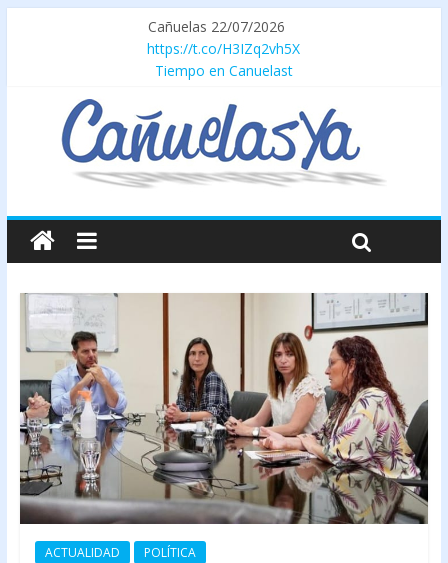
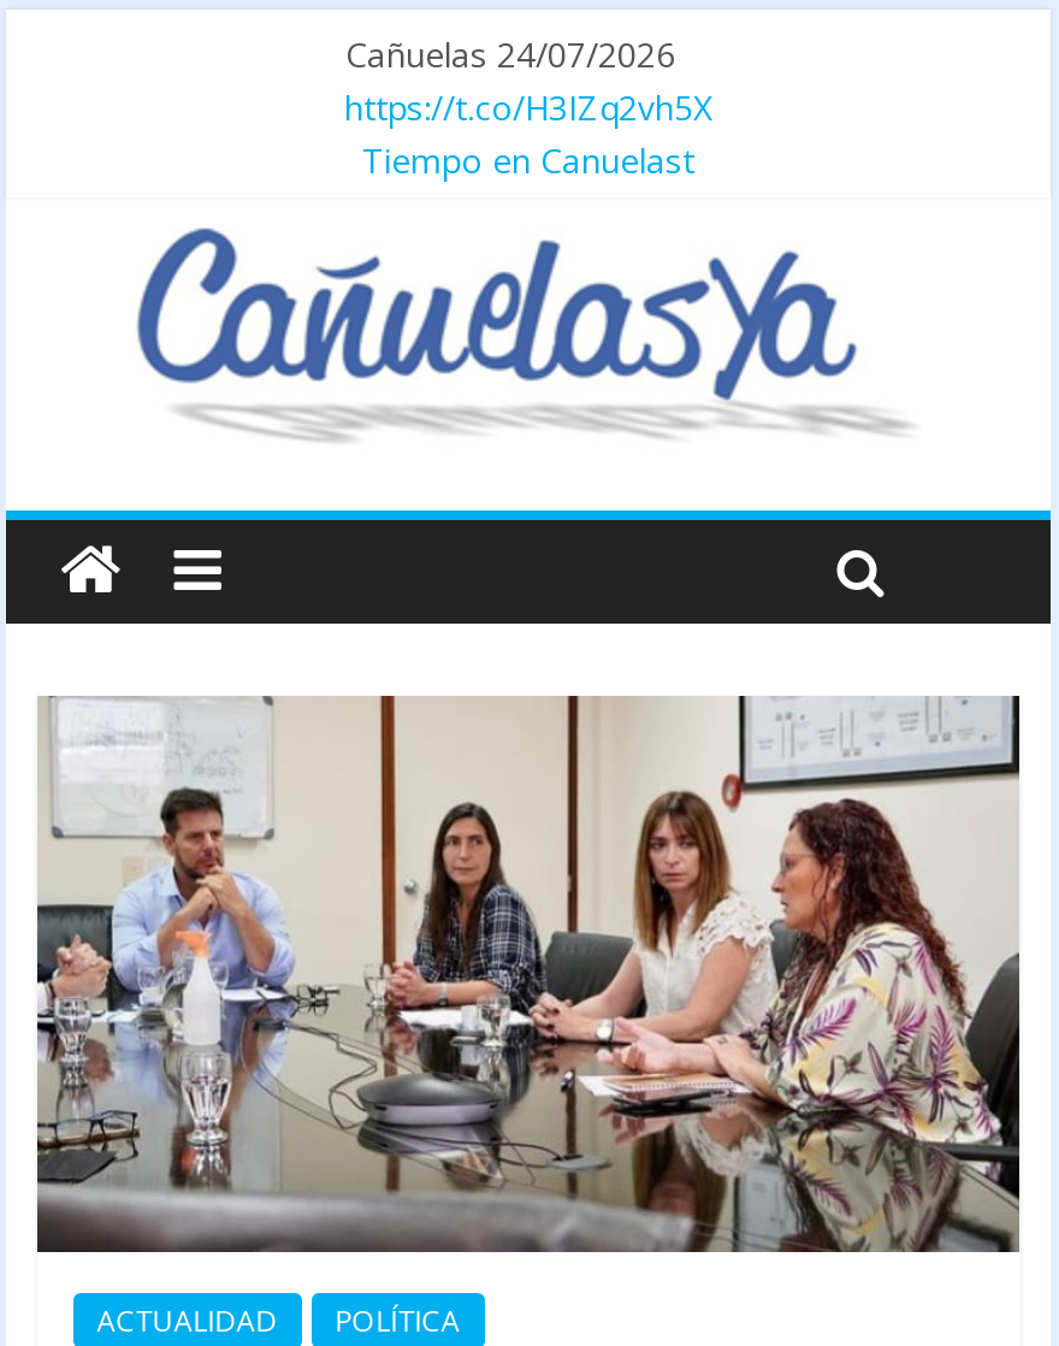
[148,17,285,36] Cañuelas 22/07/2026 -> [345,31,675,77] Cañuelas 24/07/2026

